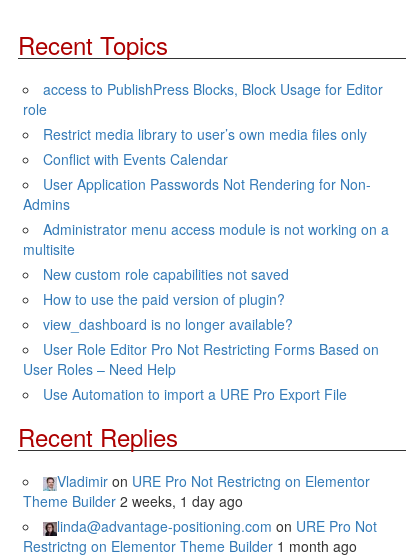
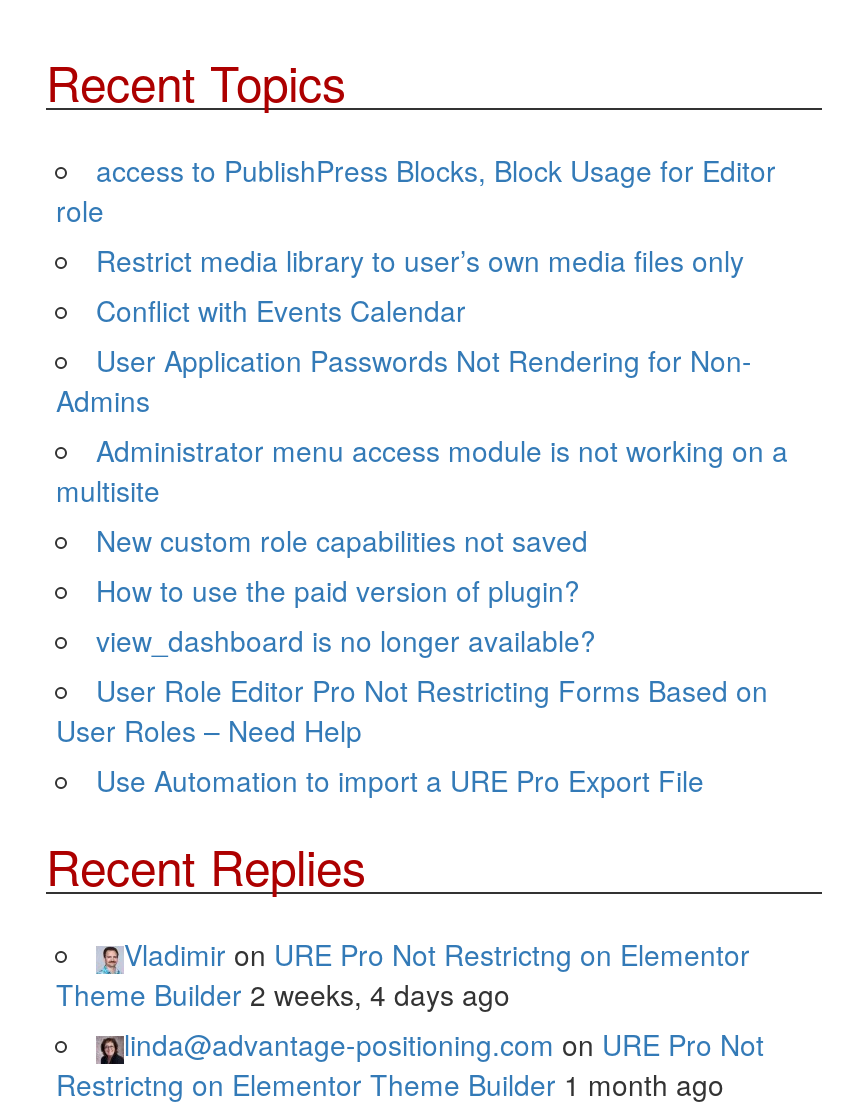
[23,491,243,511] Theme Builder 2 weeks, 1 day ago -> [56,975,510,1015] Theme Builder 2 weeks, 4 days ago

